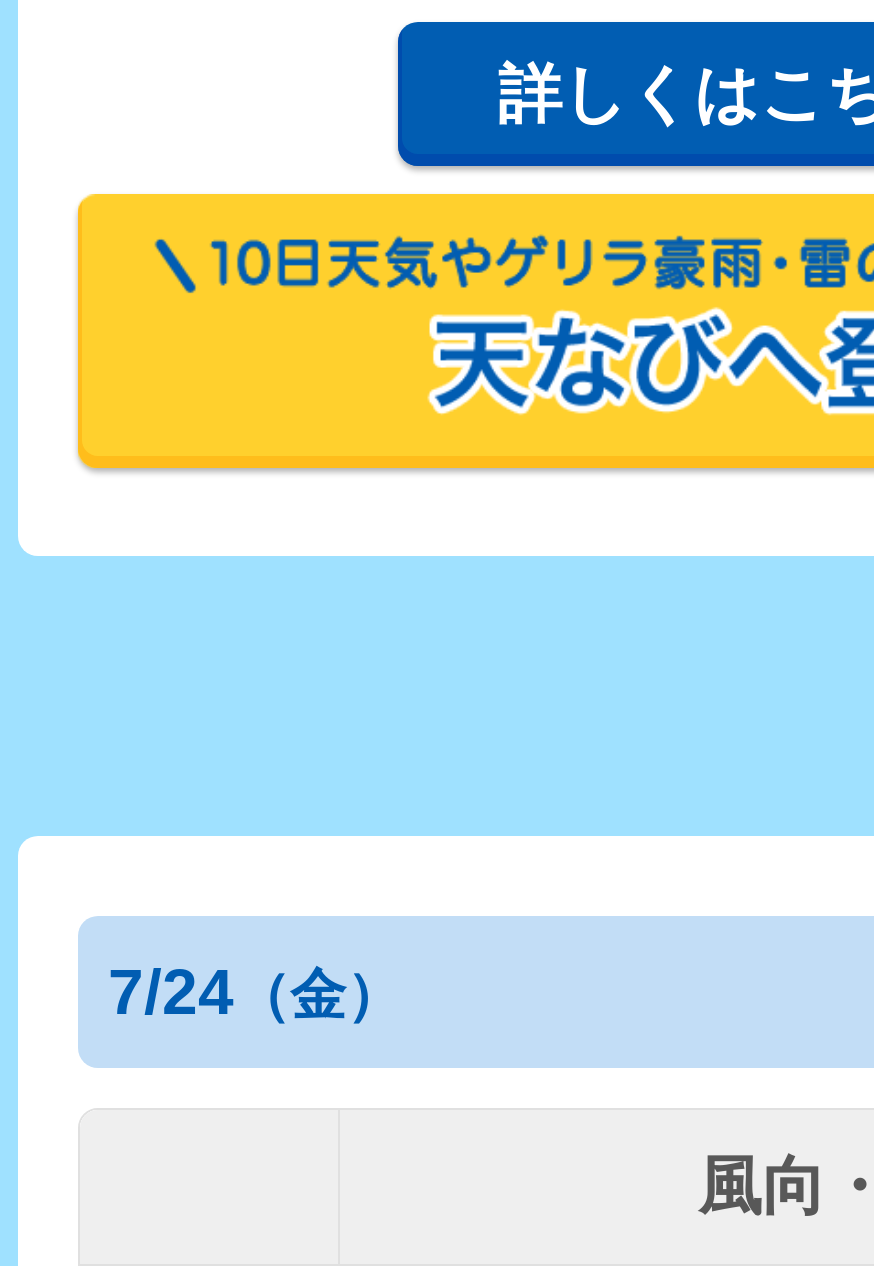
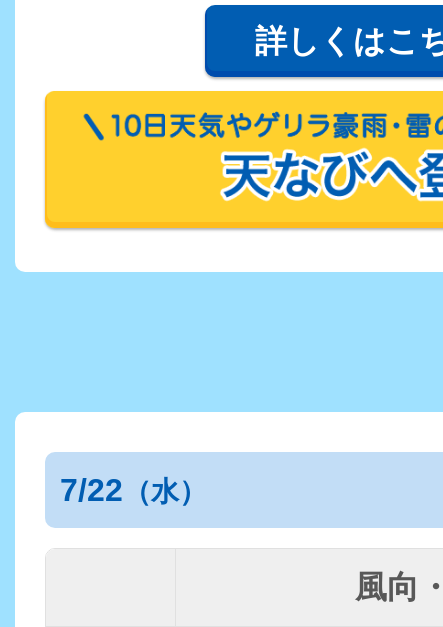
[108,957,402,1029] 7/24（金） -> [60,472,207,508] 7/22（水）

